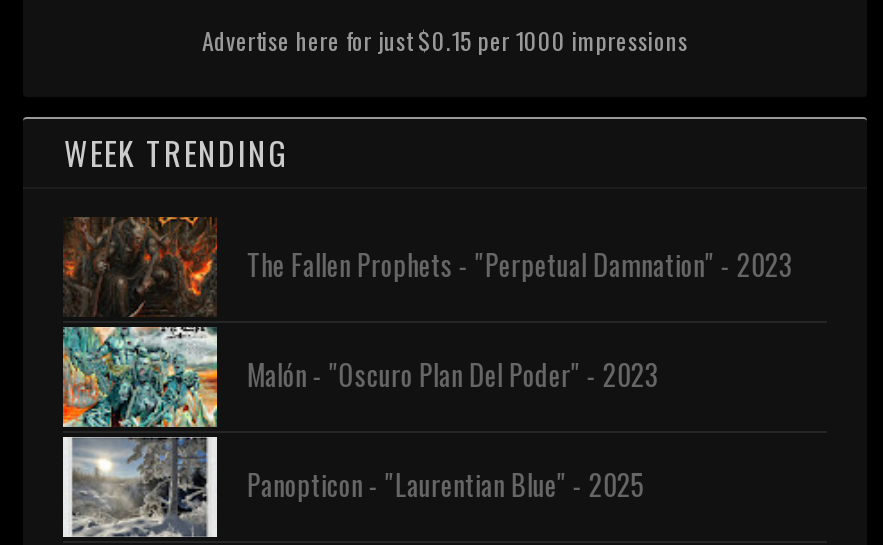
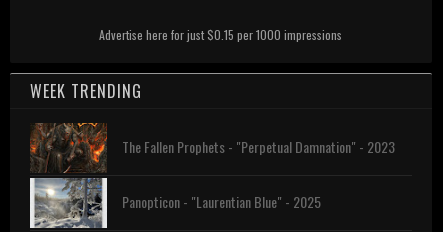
[61,325,659,429] [image] | Malón - "Oscuro Plan Del Poder" - 2023 -> none

